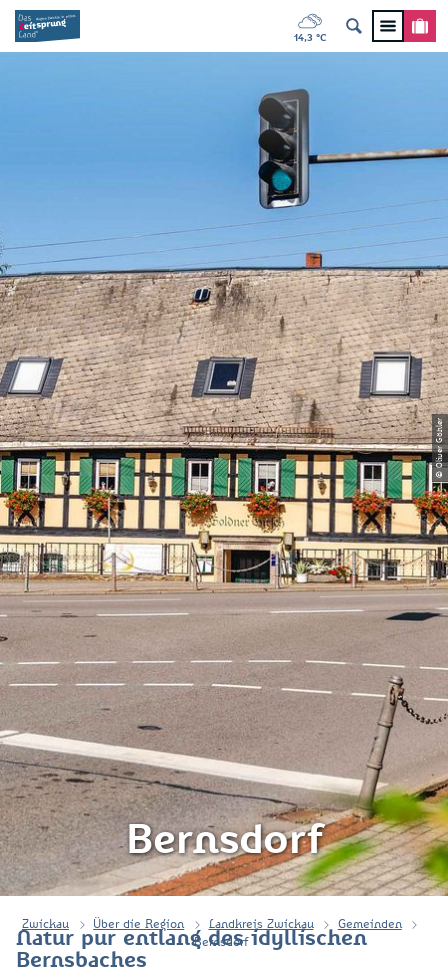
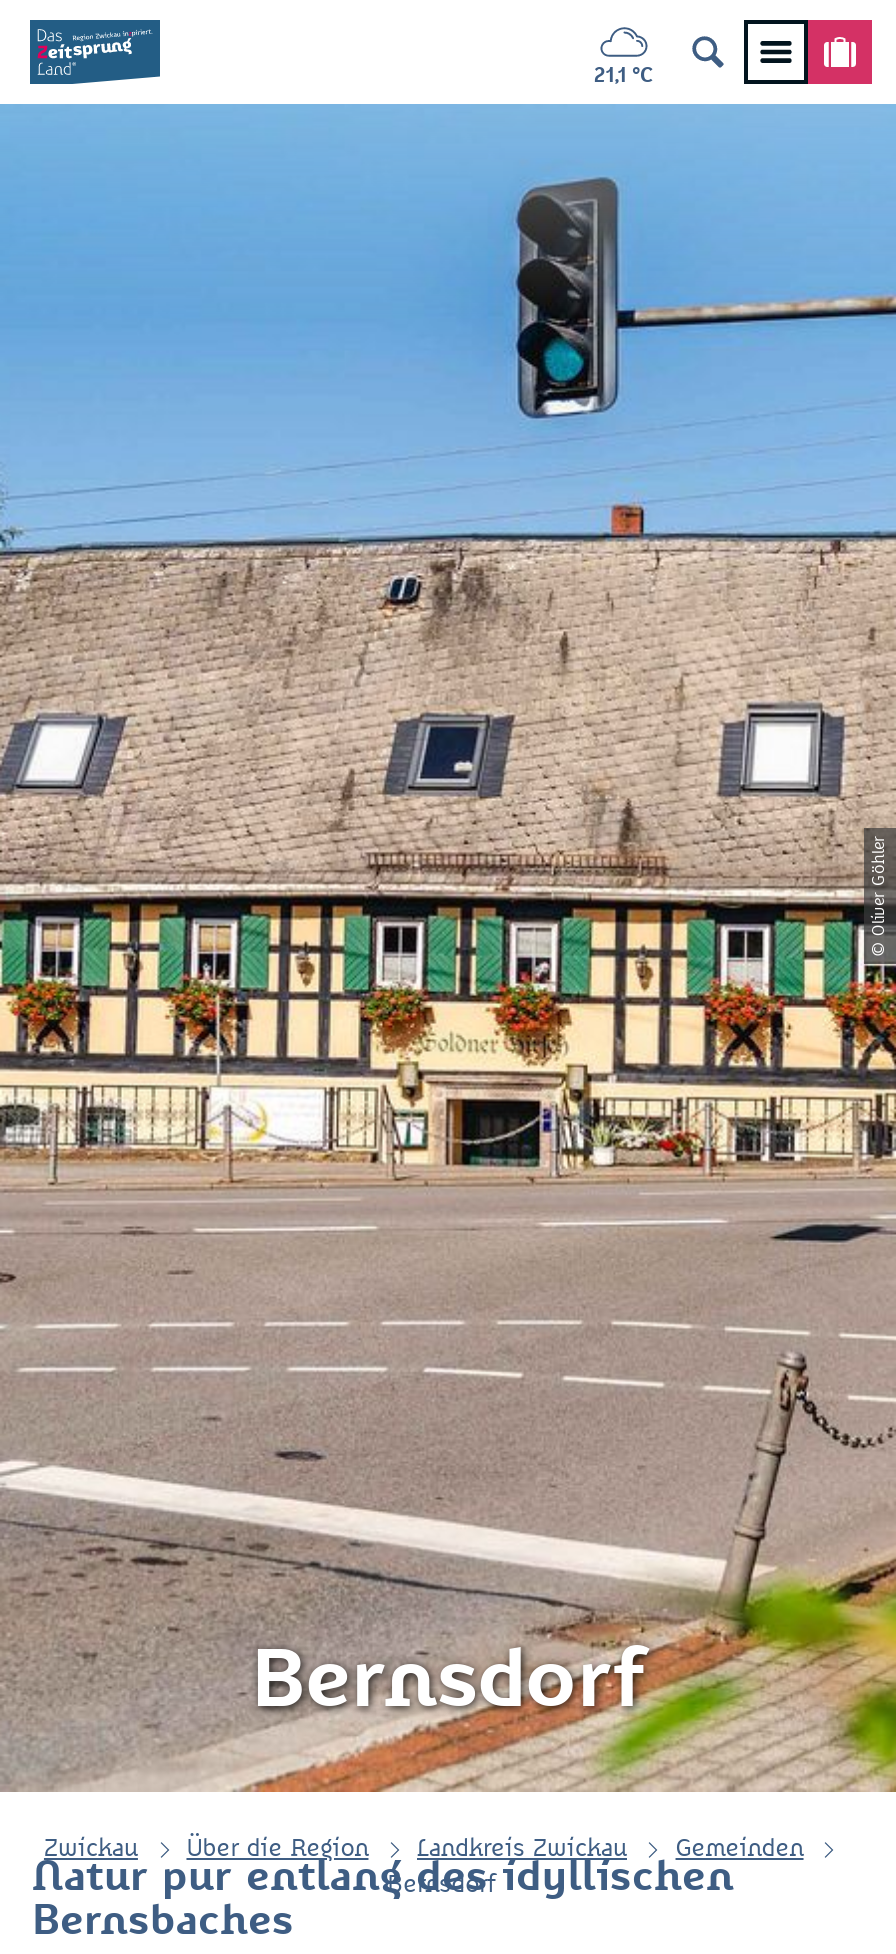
[294,33,326,43] 14,3 °C -> [594,66,652,86] 21,1 °C

